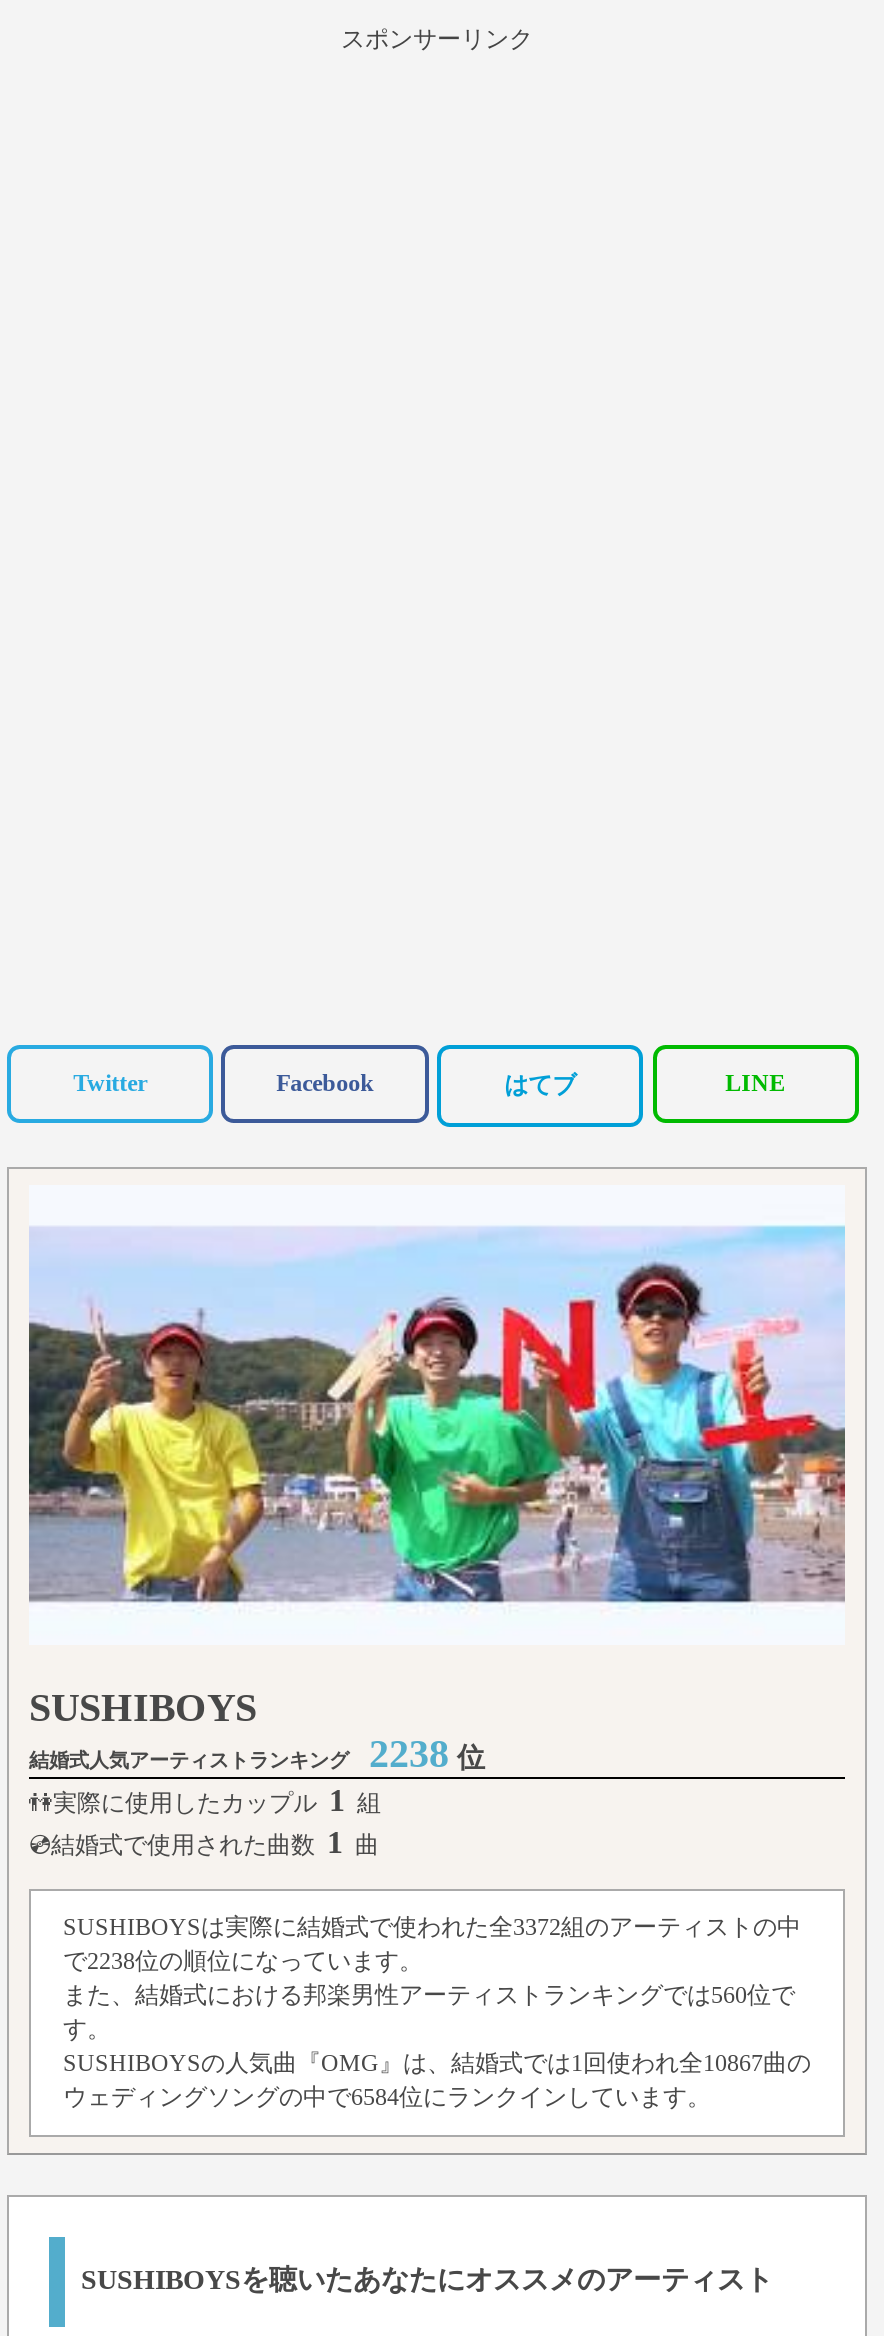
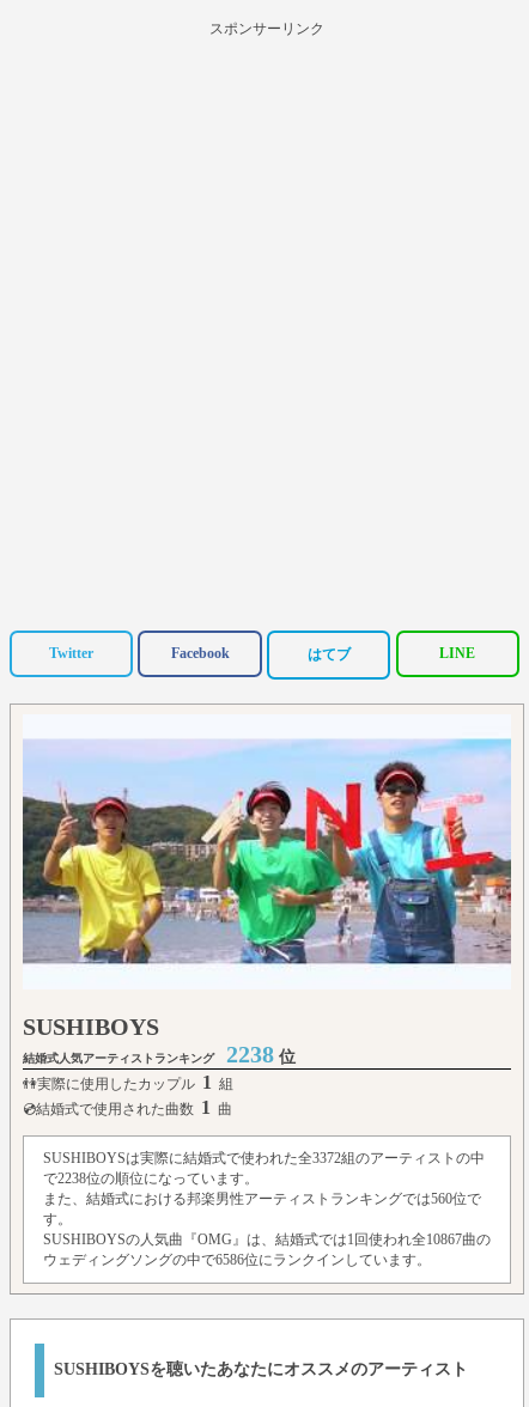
[63,2082,711,2110] ウェディングソングの中で6584位にランクインしています。 -> [43,1251,431,1268] ウェディングソングの中で6586位にランクインしています。

